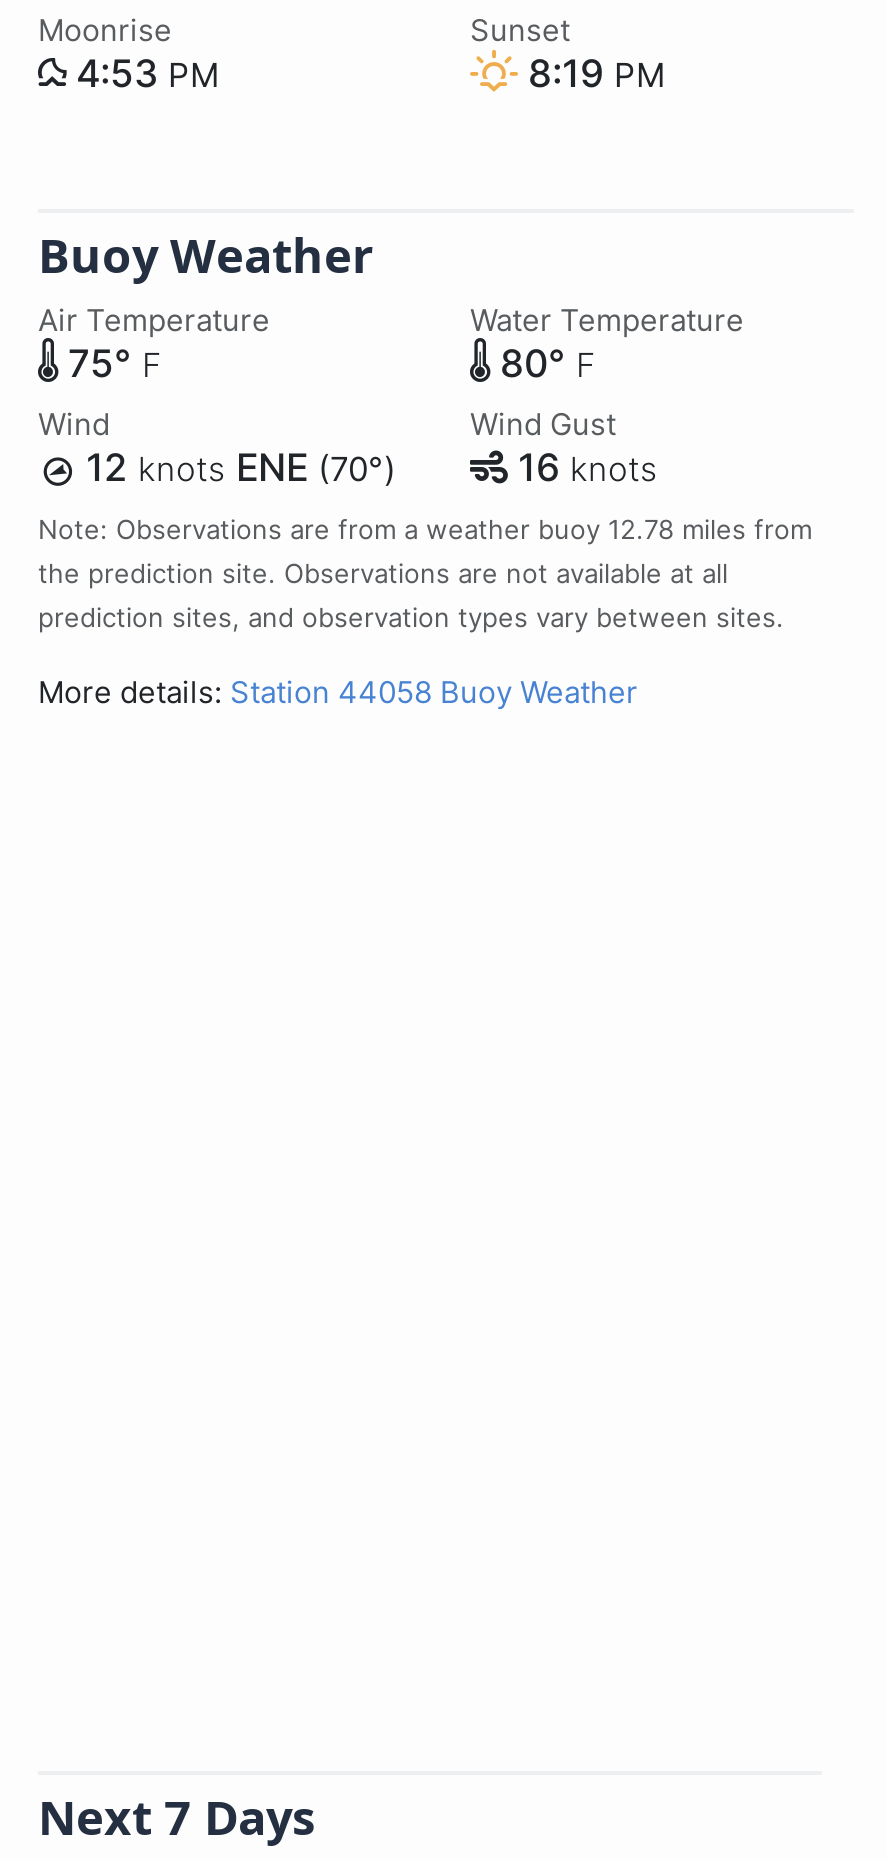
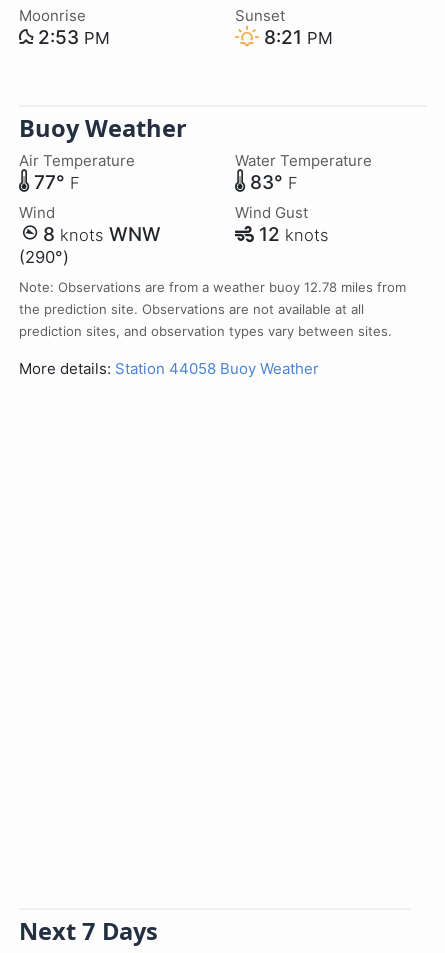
[66,51,220,97] 4:53 PM -> [33,26,110,49] 2:53 PM
[518,51,666,97] 8:19 PM -> [259,26,333,49] 8:21 PM
[58,341,162,387] 75° F -> [29,171,80,194] 77° F
[490,341,596,387] 80° F -> [245,171,298,194] 83° F
[76,445,396,491] 12 knots ENE (70°) -> [19,223,161,267] 8 knots WNW | (290°)
[508,445,658,491] 16 knots -> [254,223,329,246] 12 knots

